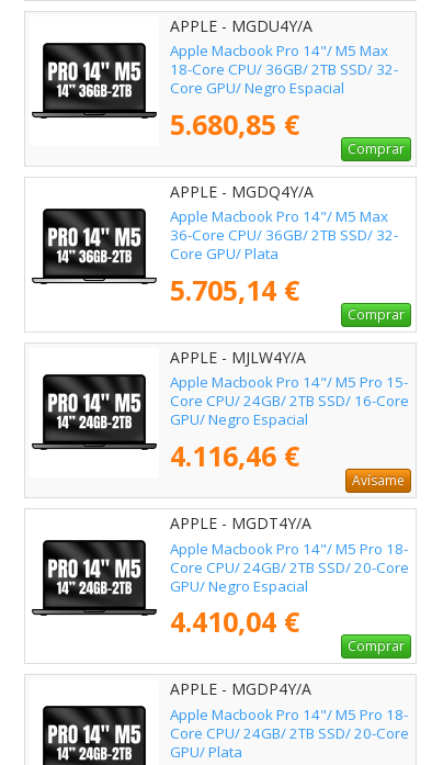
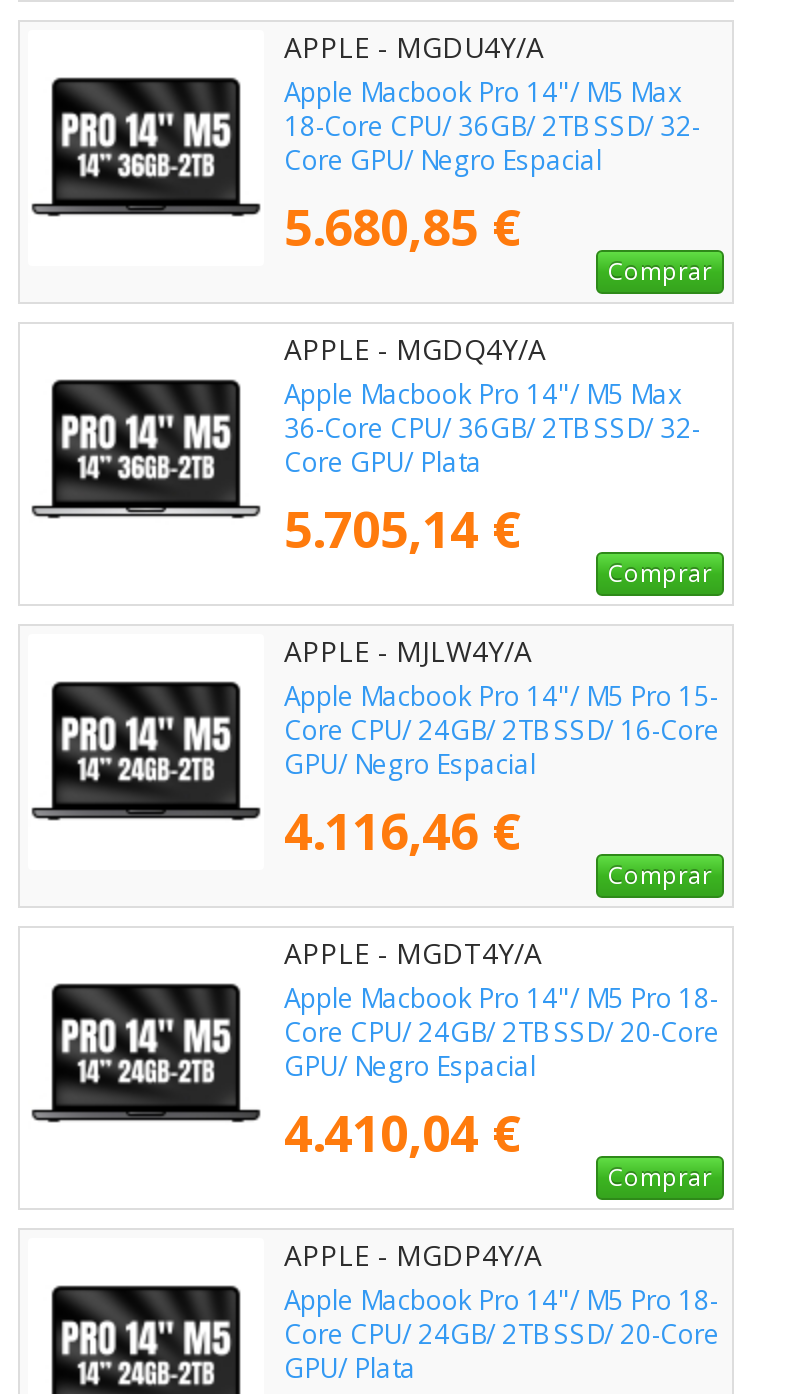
[352,471,405,490] Avísame -> [608,859,712,893] Comprar

